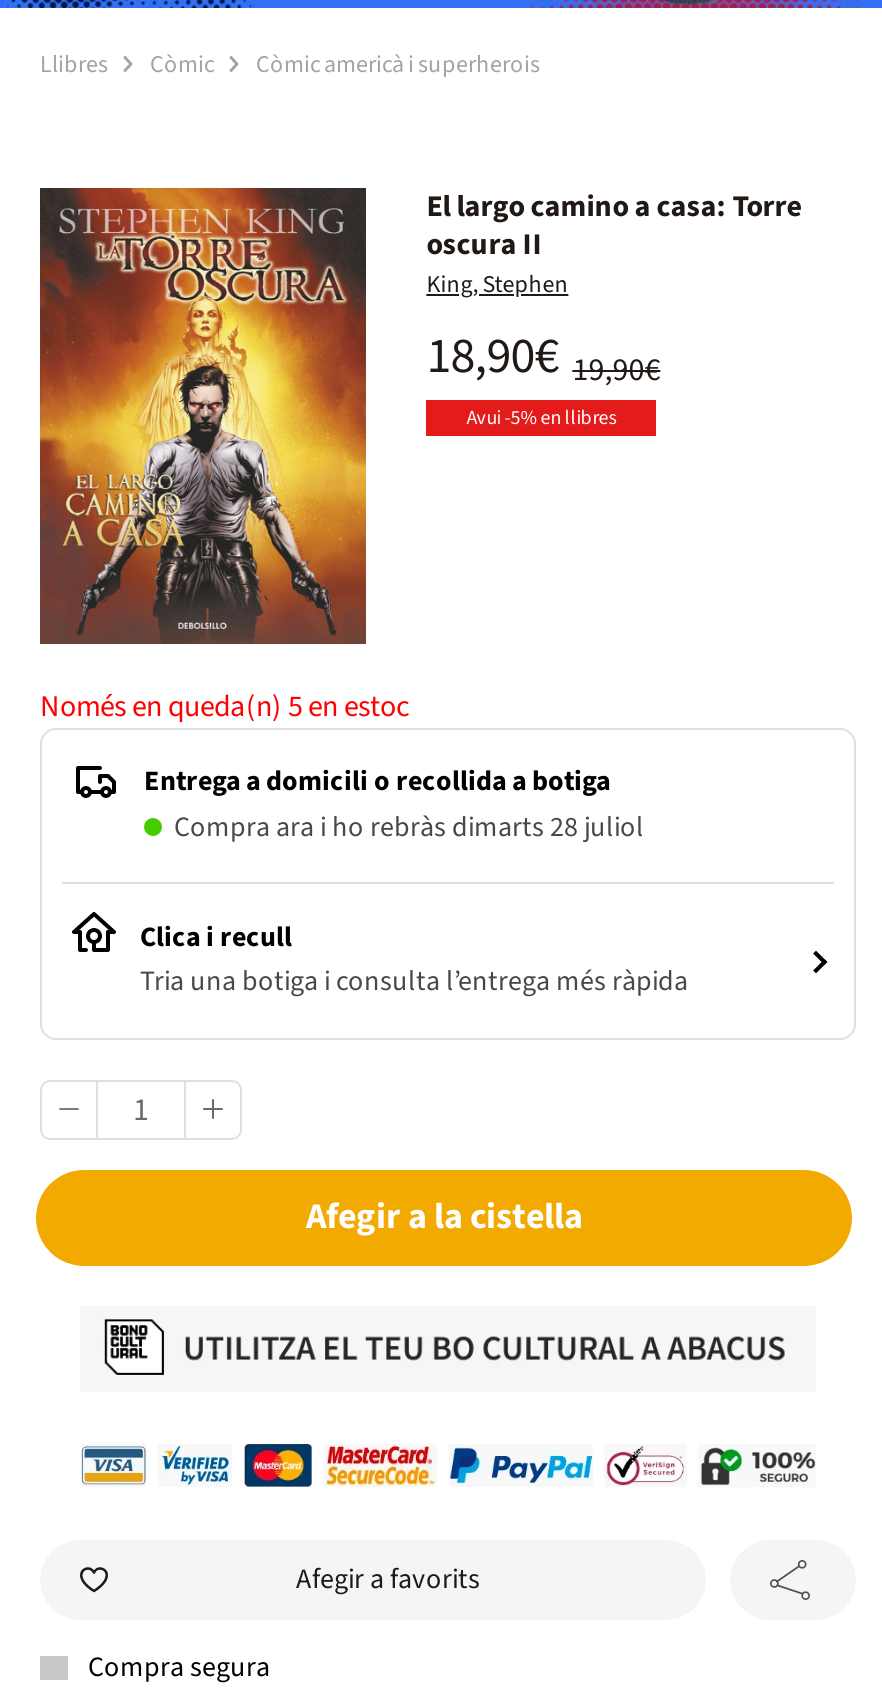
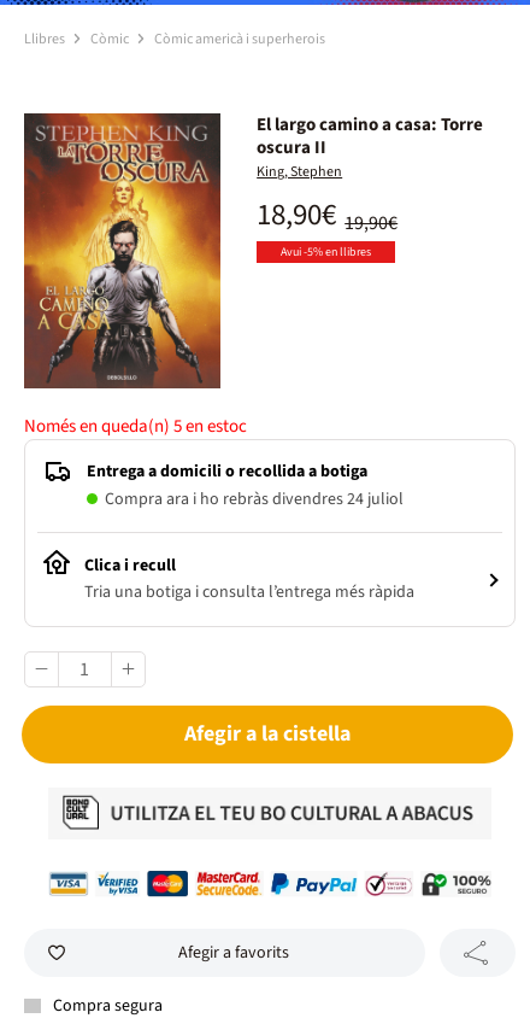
[174,808,644,848] Compra ara i ho rebràs dimarts 28 juliol -> [105,488,404,512] Compra ara i ho rebràs divendres 24 juliol

